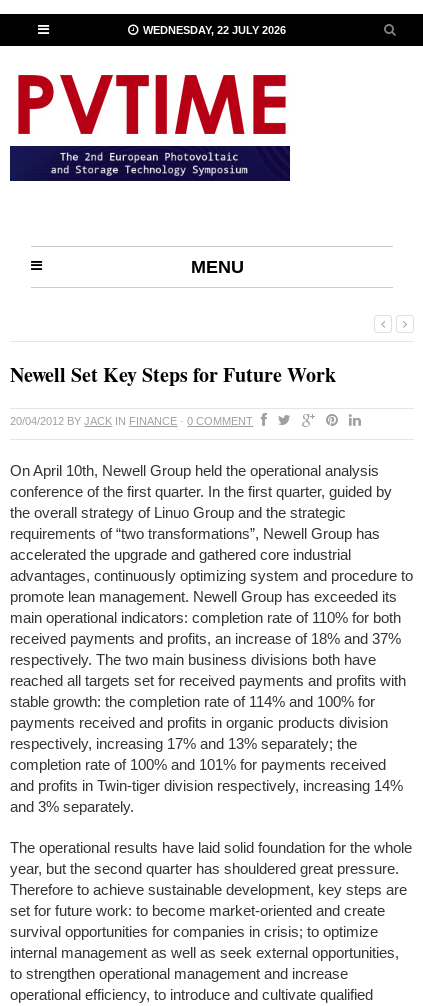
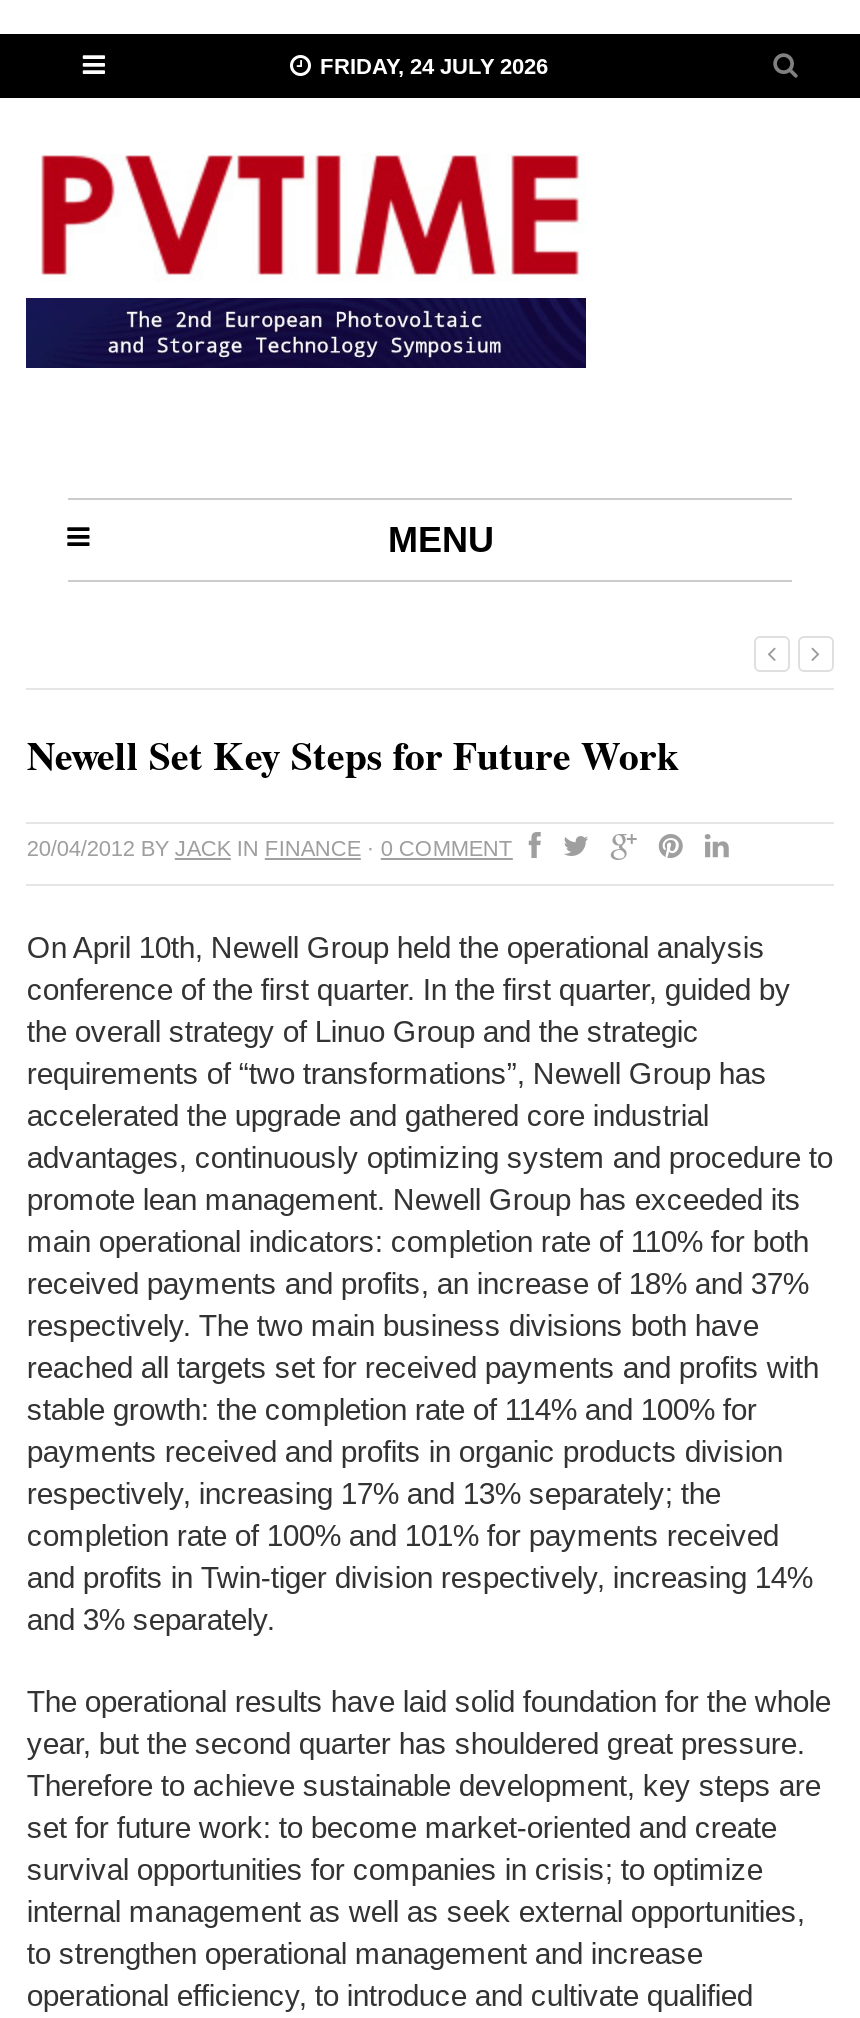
[142,24,285,36] WEDNESDAY, 22 JULY 2026 -> [320,54,548,78] FRIDAY, 24 JULY 2026

